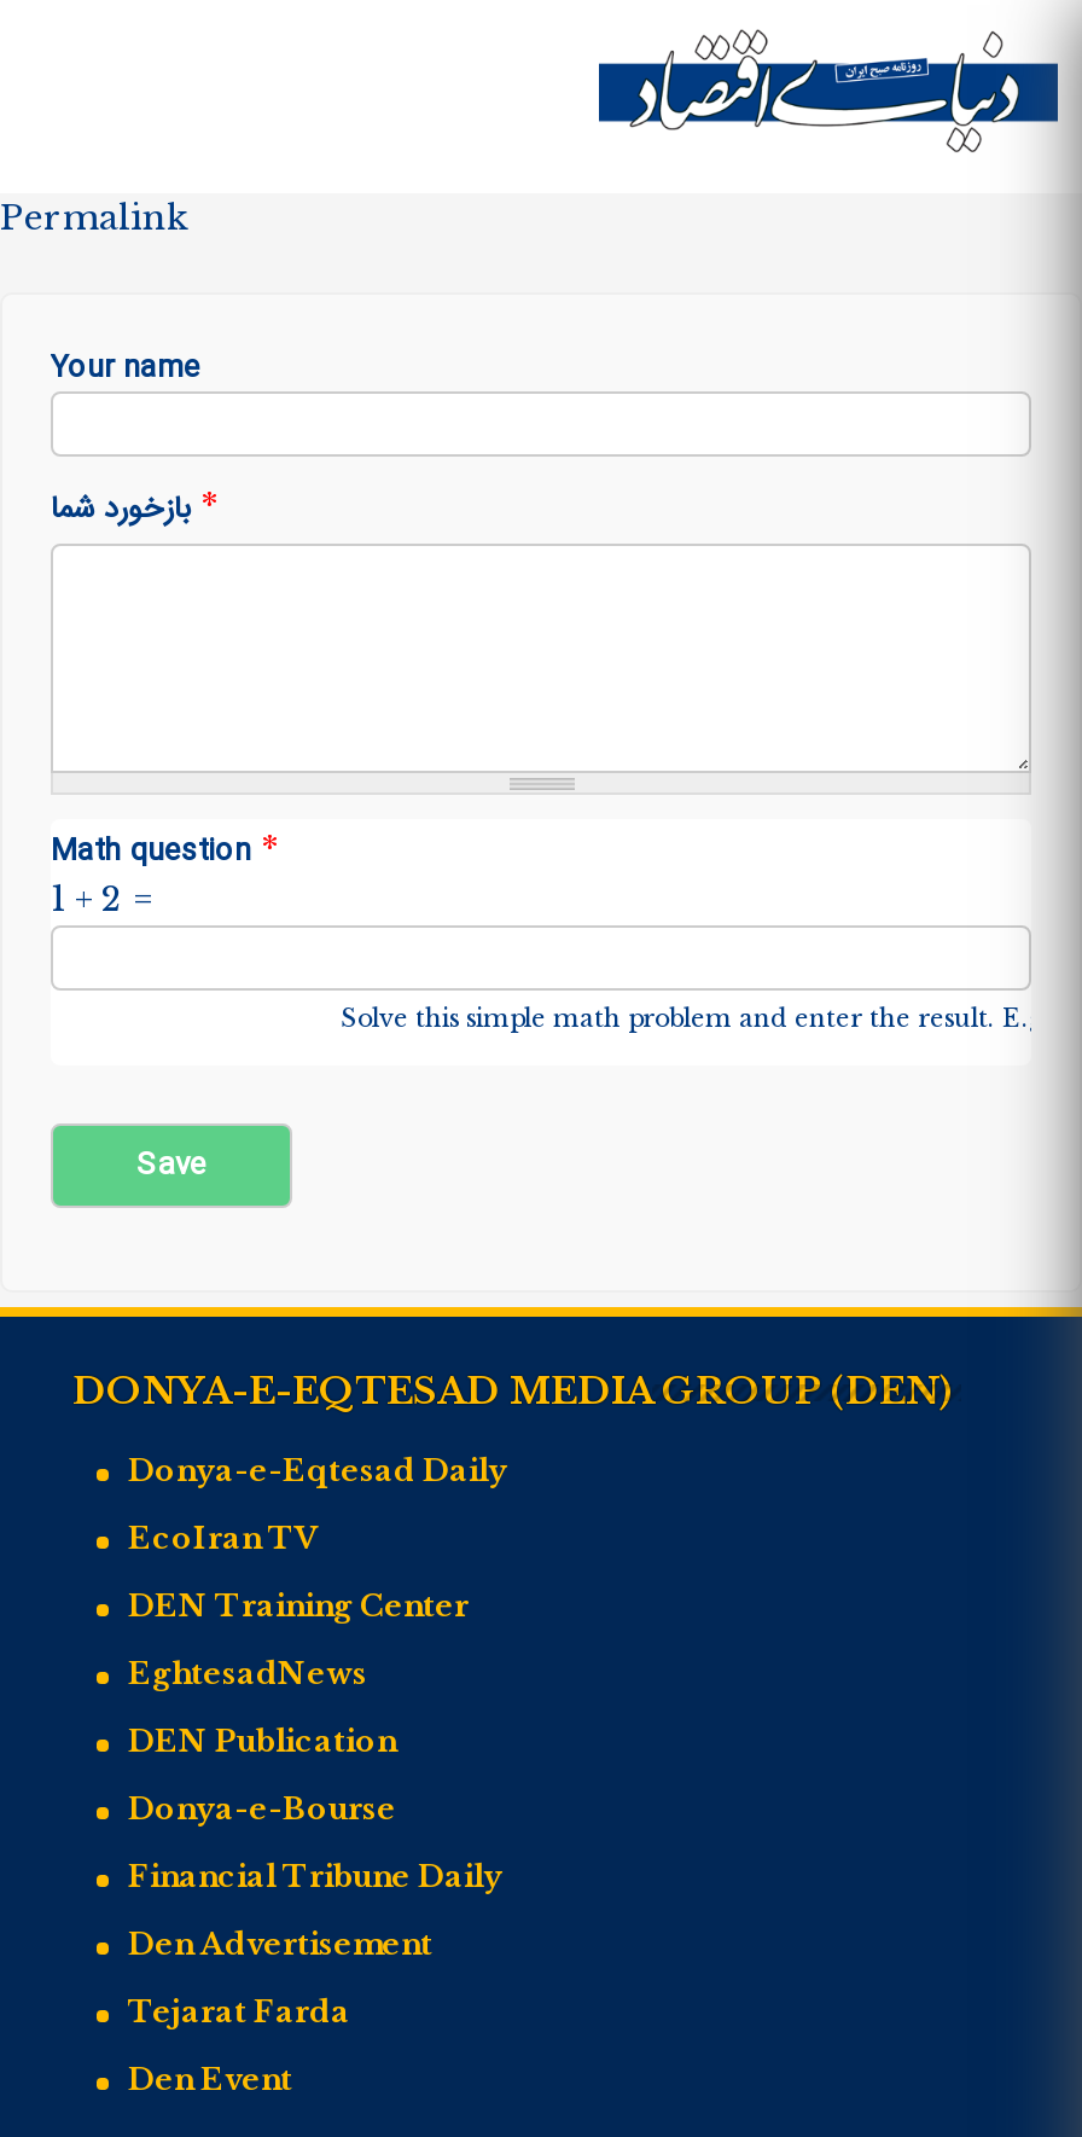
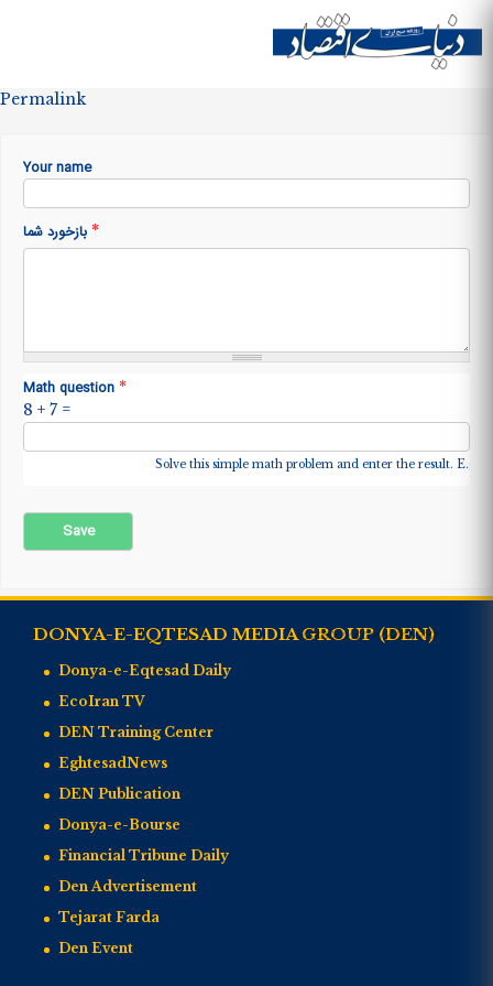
[51,877,155,921] 1 + 2 = -> [23,400,72,420] 8 + 7 =

